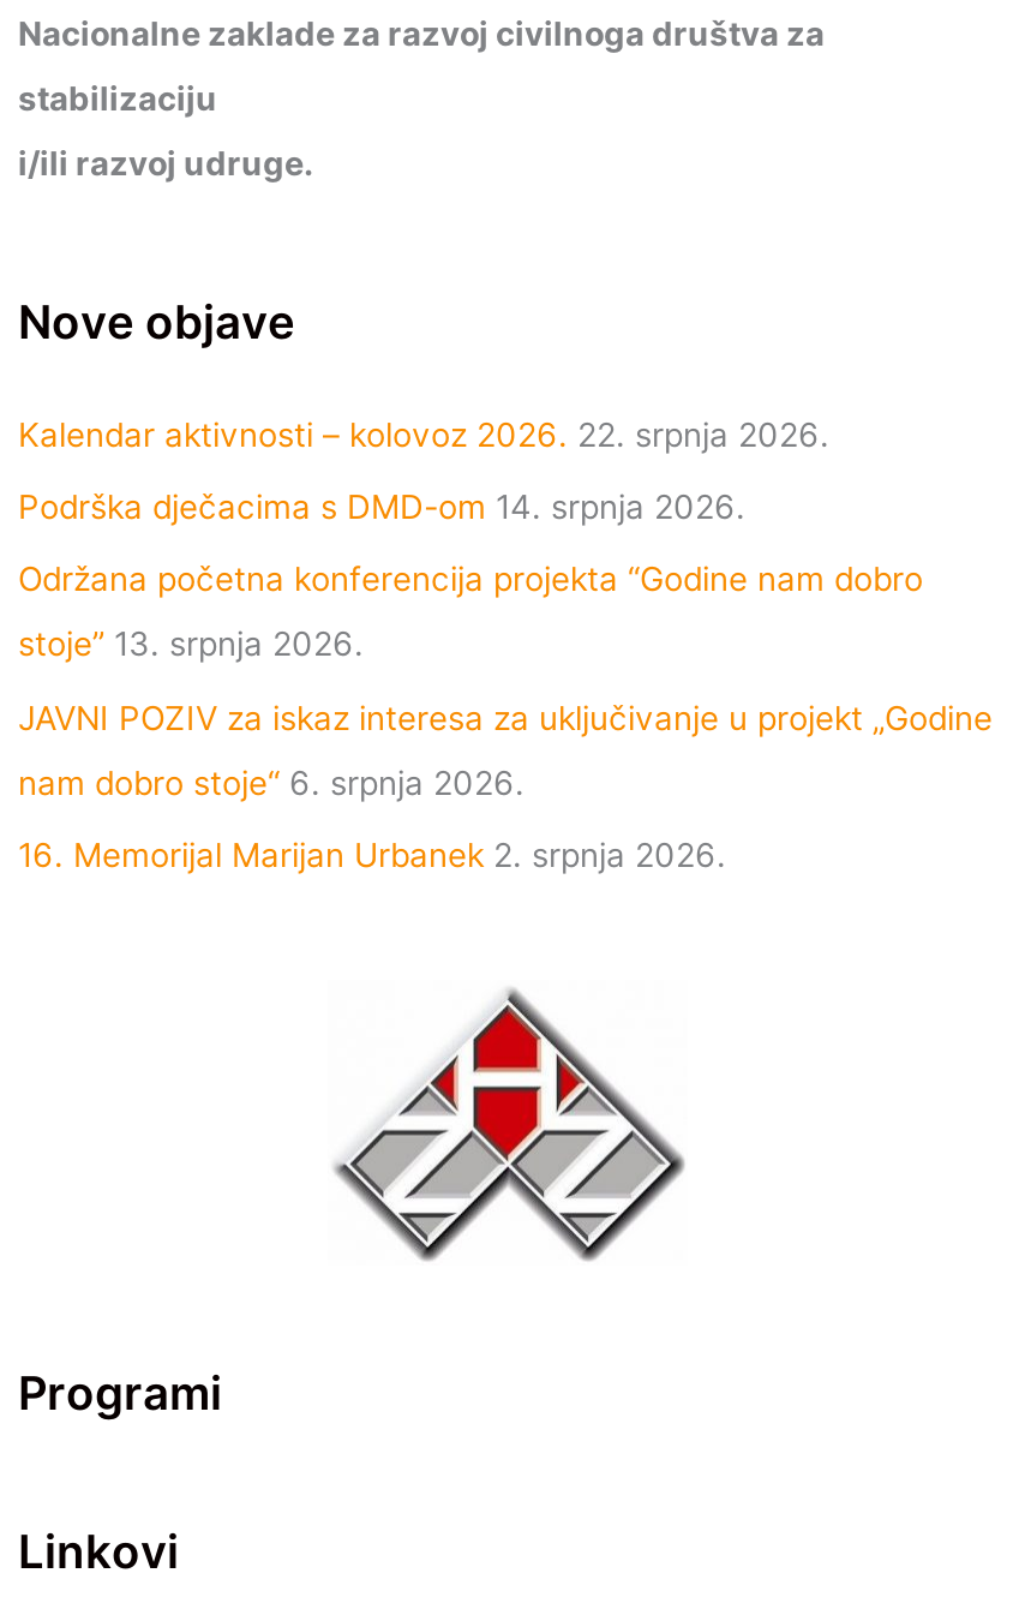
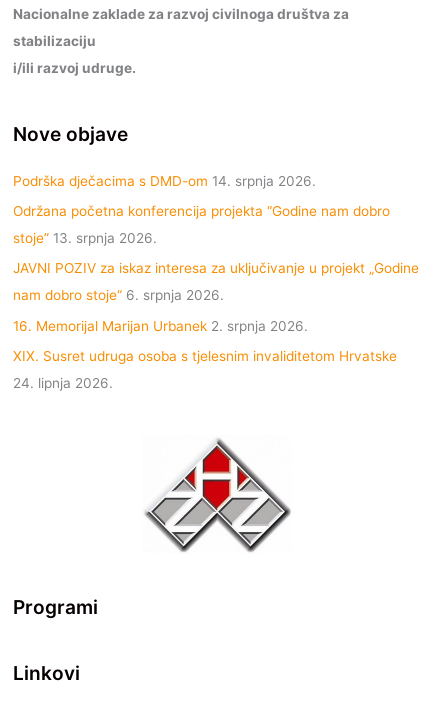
[18,414,829,453] Kalendar aktivnosti – kolovoz 2026. 22. srpnja 2026. -> none
moved [18,488,993,875] -> [13,172,419,334]: Podrška dječacima s DMD-om 14. srpnja 2026. | Održana početna konferencija projekta “Godine nam dobro | stoje” 13. srpnja 2026. | JAVNI POZIV za iskaz interesa za uključivanje u projekt „Godine | nam dobro stoje“ 6. srpnja 2026. | 16. Memorijal Marijan Urbanek 2. srpnja 2026.
none -> [13,348,397,391] XIX. Susret udruga osoba s tjelesnim invaliditetom Hrvatske | 24. lipnja 2026.

